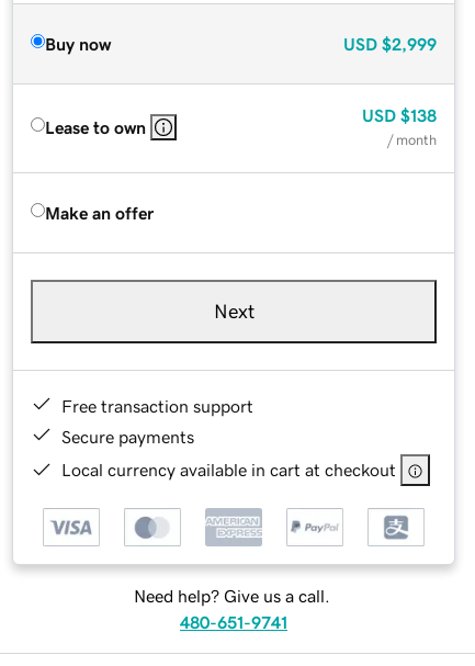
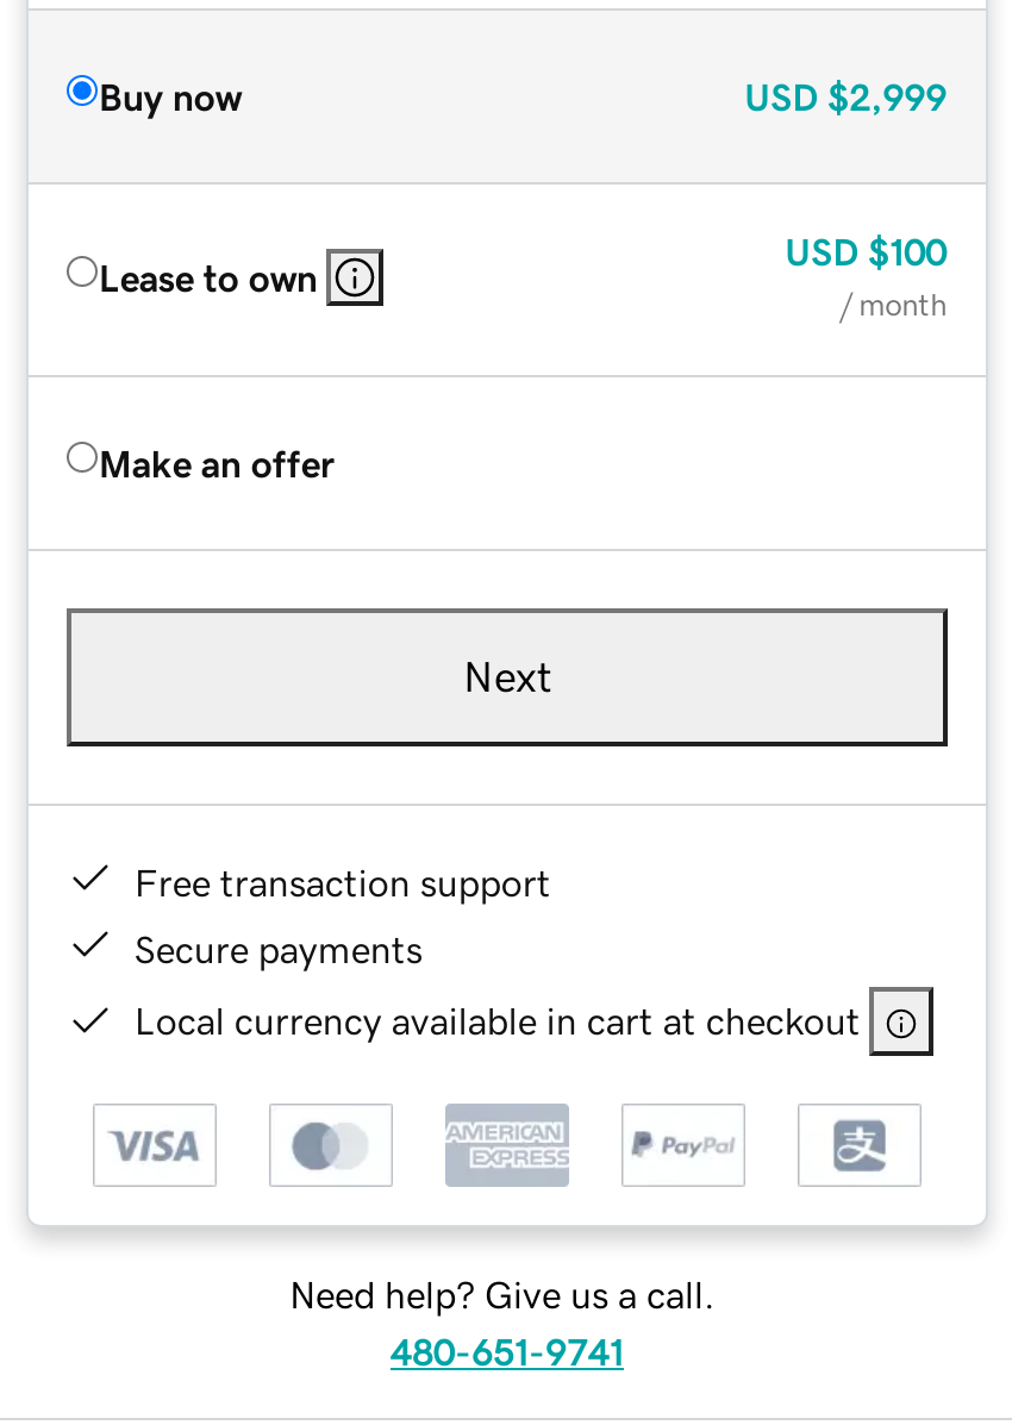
[362,106,436,124] USD $138 -> [785,231,947,269] USD $100

